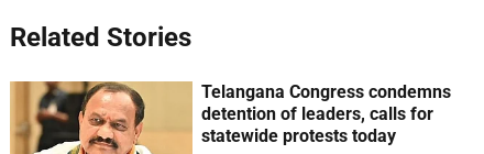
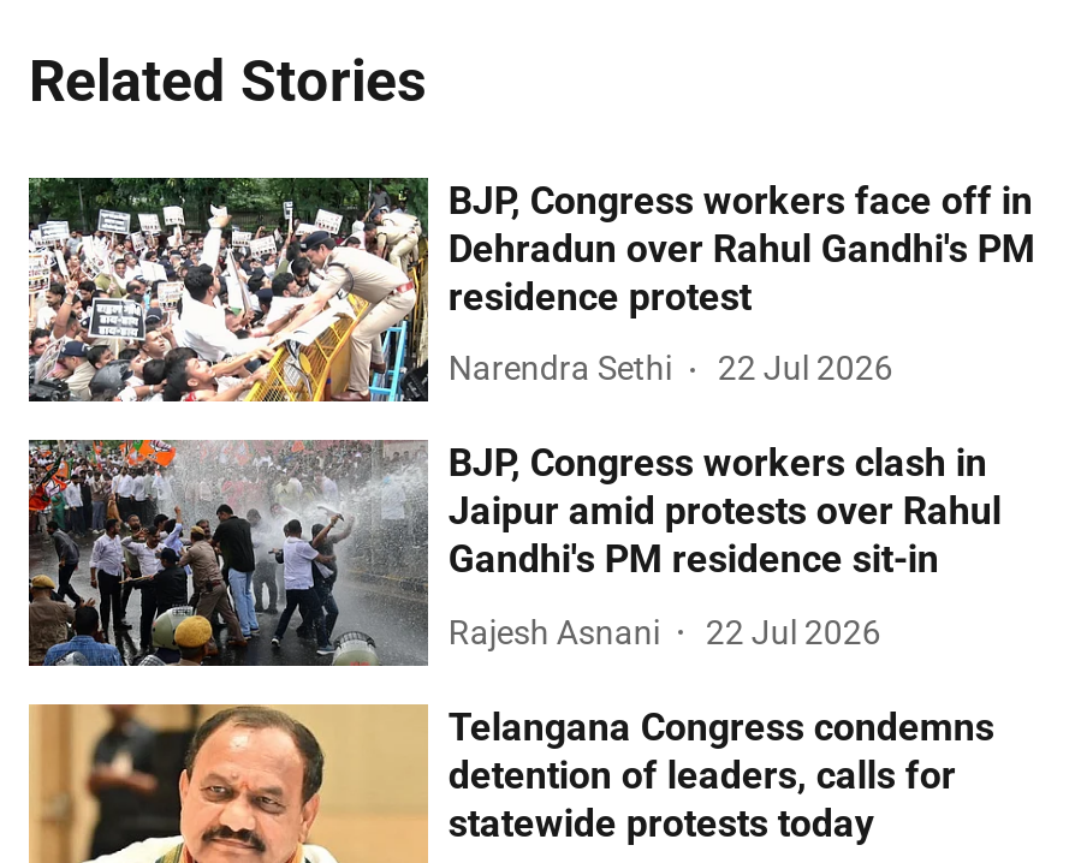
none -> [26,175,1035,651] [image] | BJP, Congress workers face off in | Dehradun over Rahul Gandhi's PM | residence protest | Narendra Sethi | 22 Jul 2026 | BJP, Congress workers clash in | Jaipur amid protests over Rahul | Gandhi's PM residence sit-in | Rajesh Asnani | 22 Jul 2026
none -> [26,438,414,668] [image]

